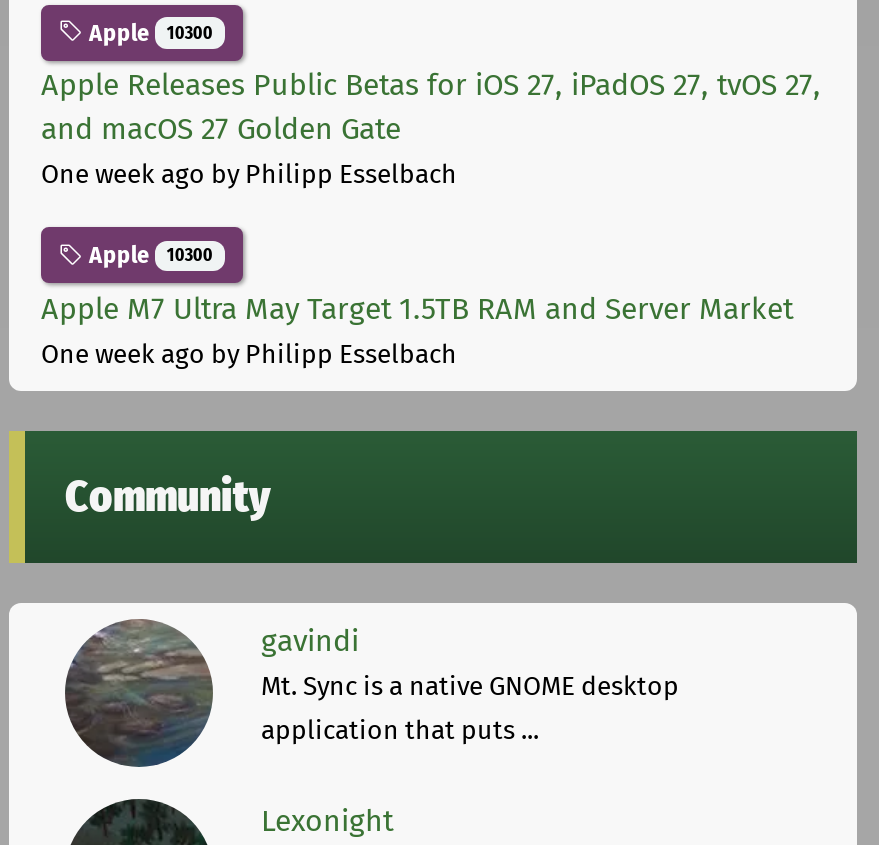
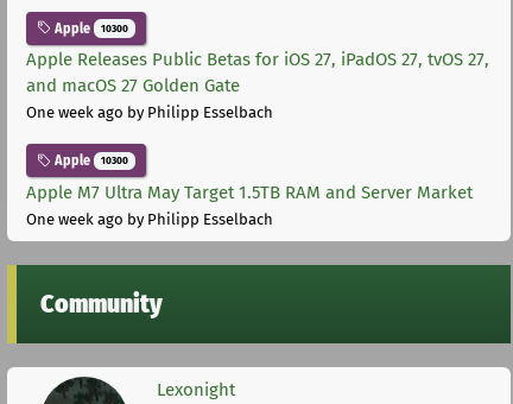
[63,619,679,781] [image] | gavindi | Mt. Sync is a native GNOME desktop | application that puts ... -> none

